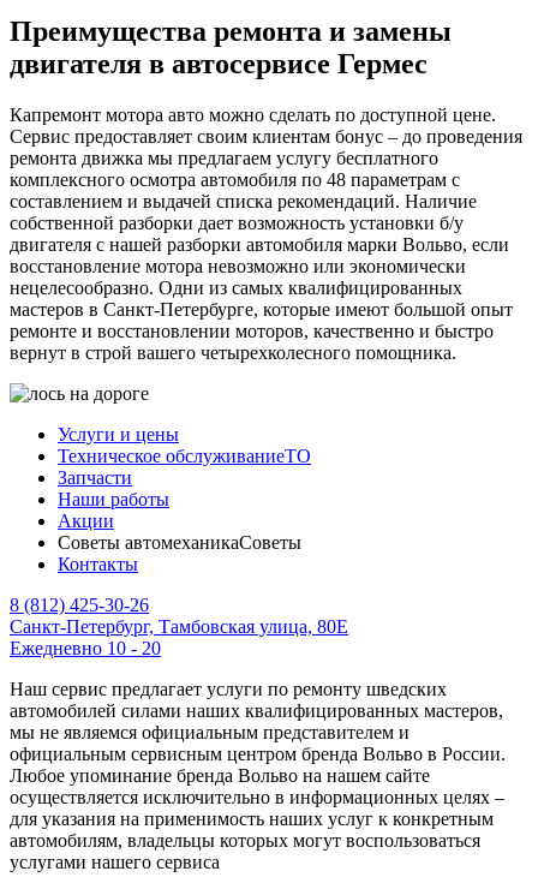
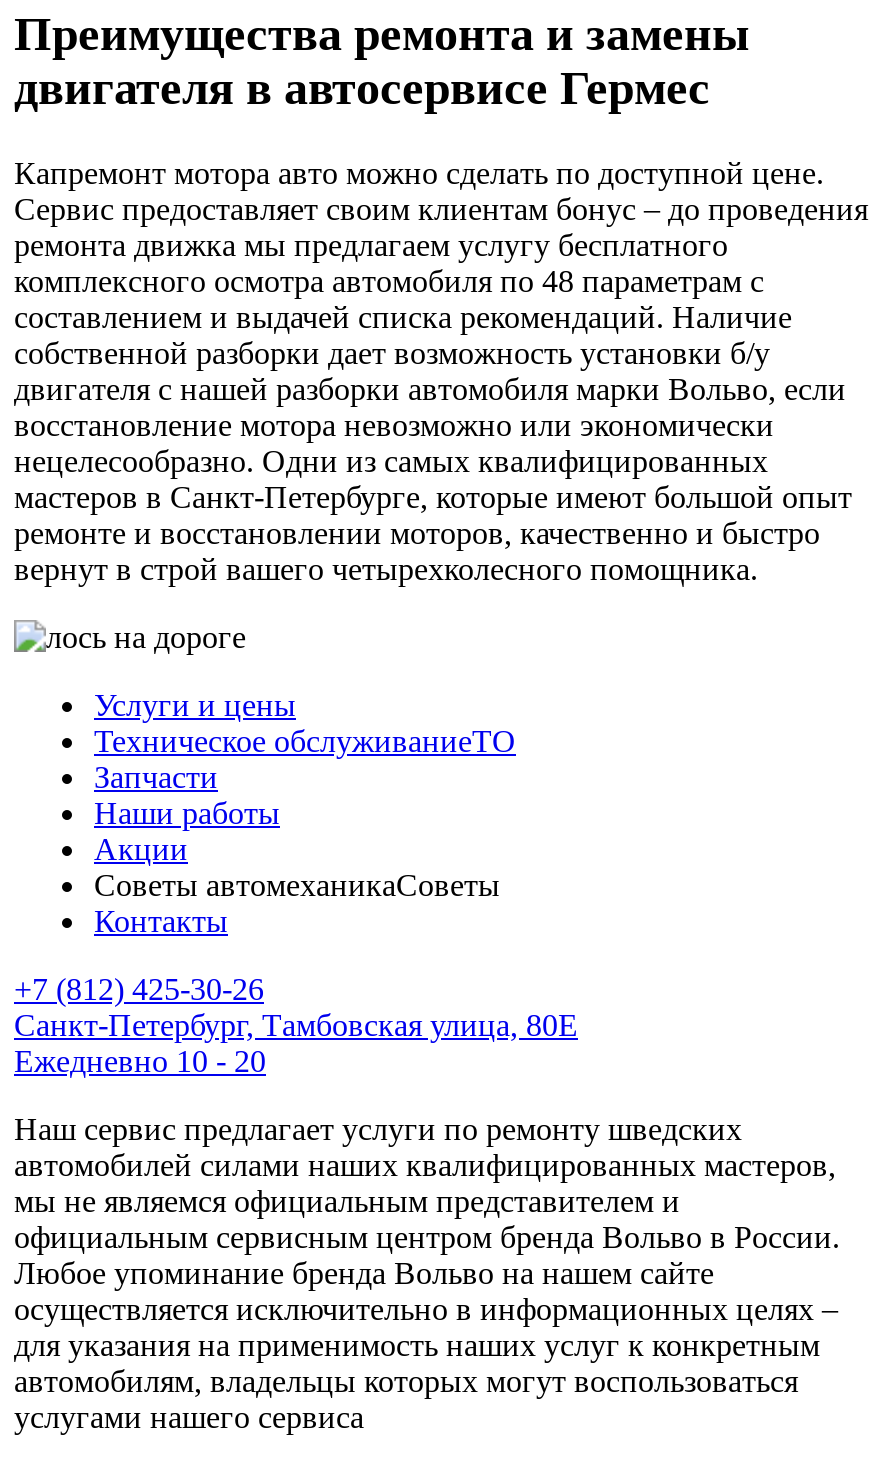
[10,595,149,615] 8 (812) 425-30-26 -> [14,972,264,1006] +7 (812) 425-30-26

